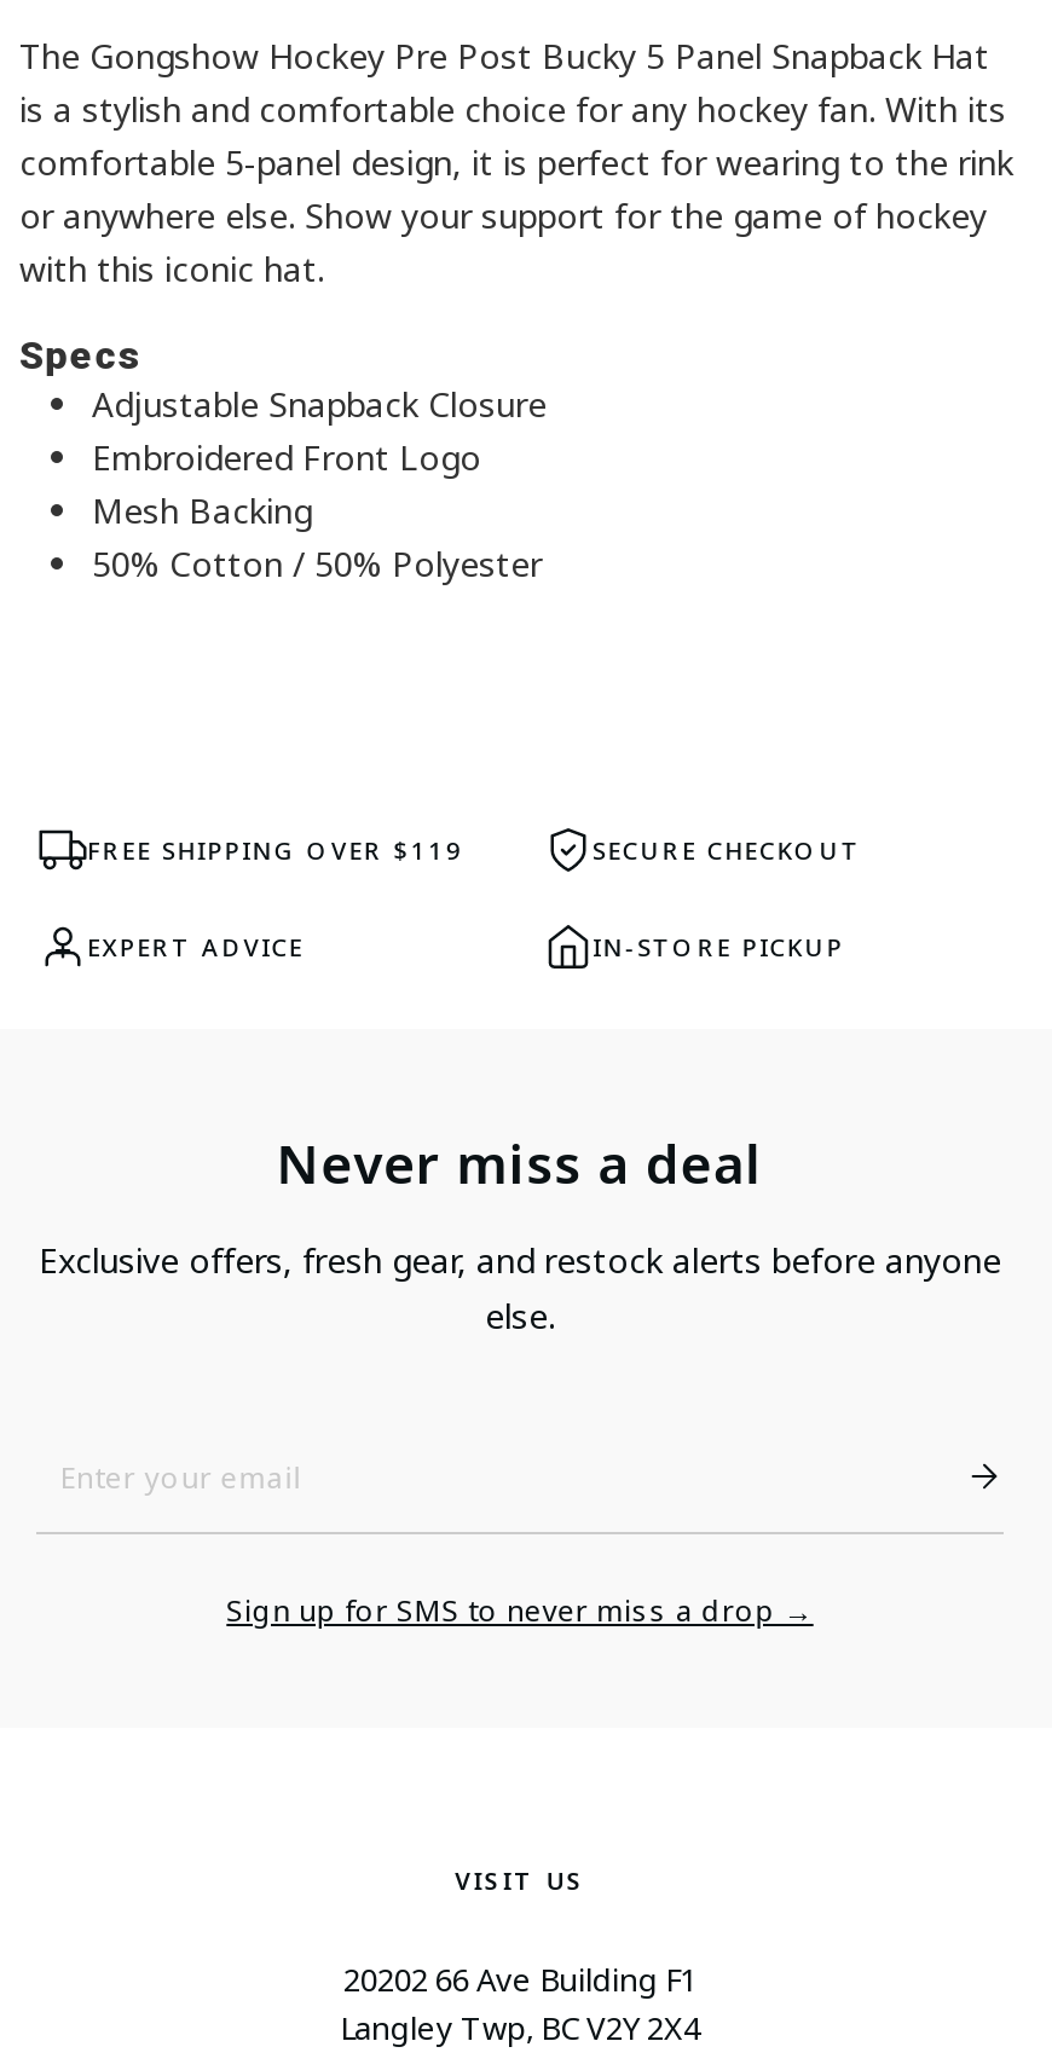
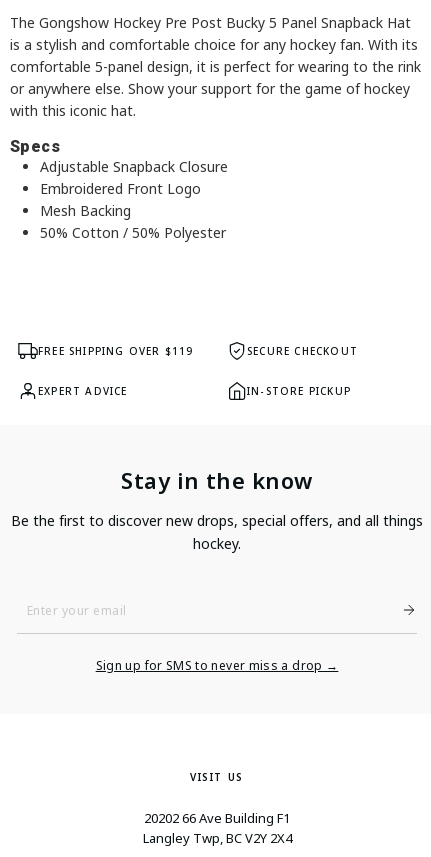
[276,1127,763,1199] Never miss a deal -> [121,465,312,495] Stay in the know
[39,1238,1001,1340] Exclusive offers, fresh gear, and restock alerts before anyone | else. -> [11,511,423,553] Be the first to discover new drops, special offers, and all things | hockey.

